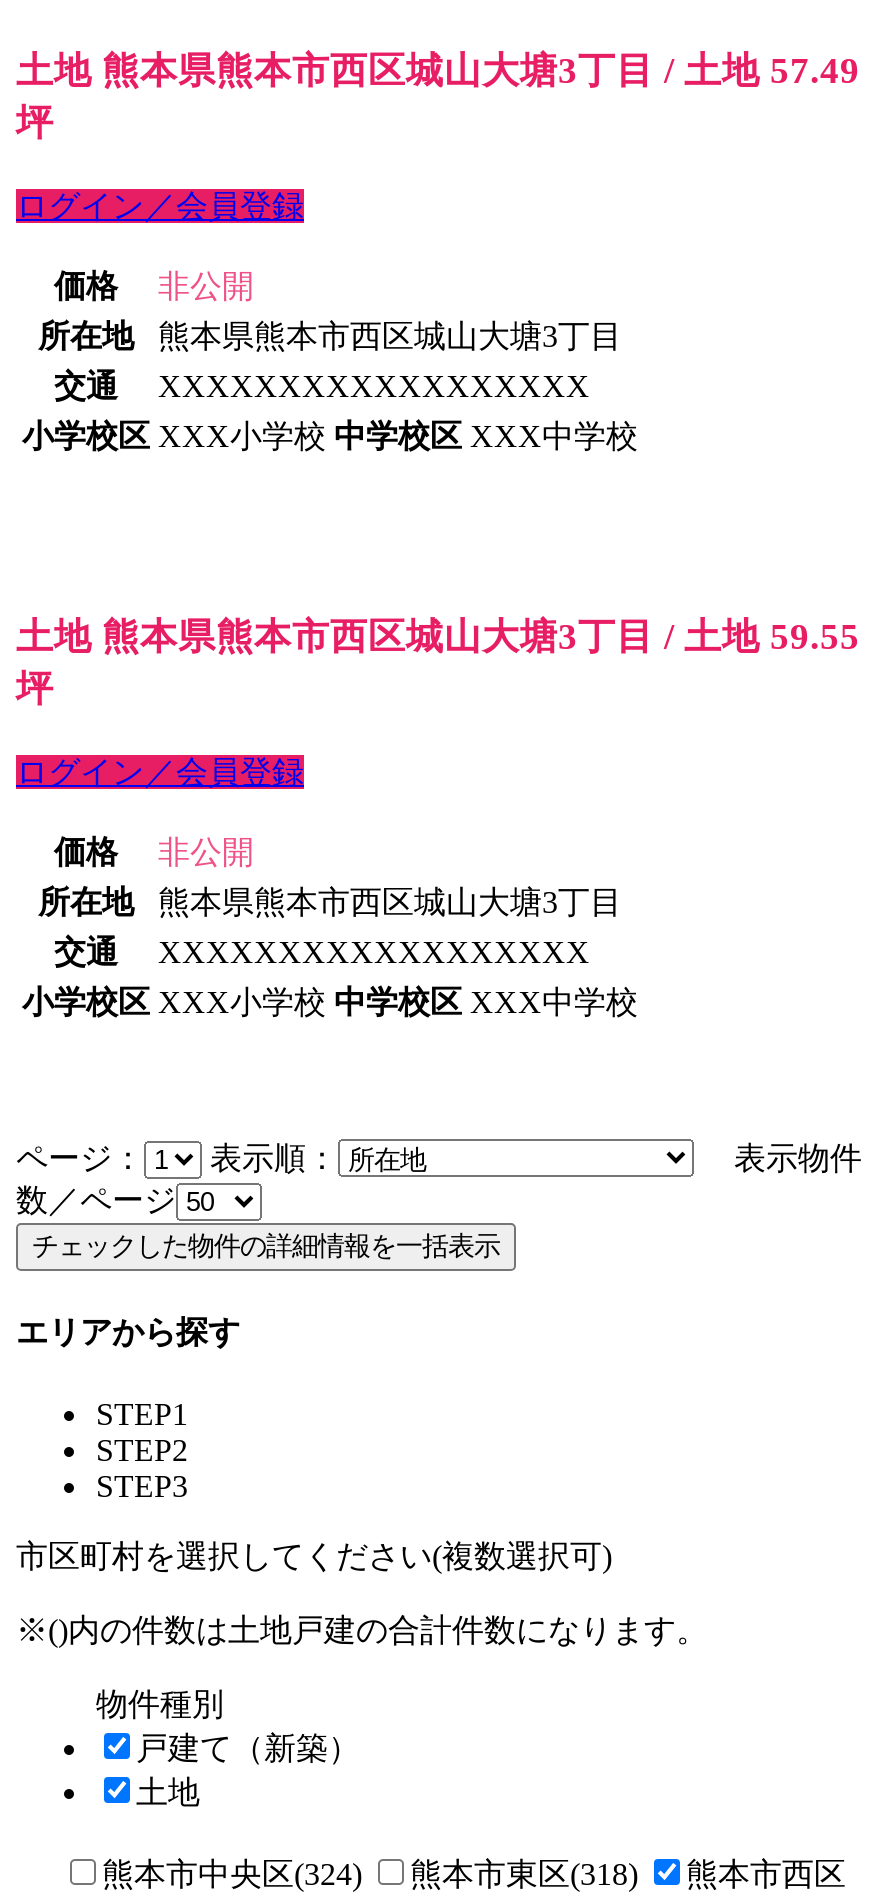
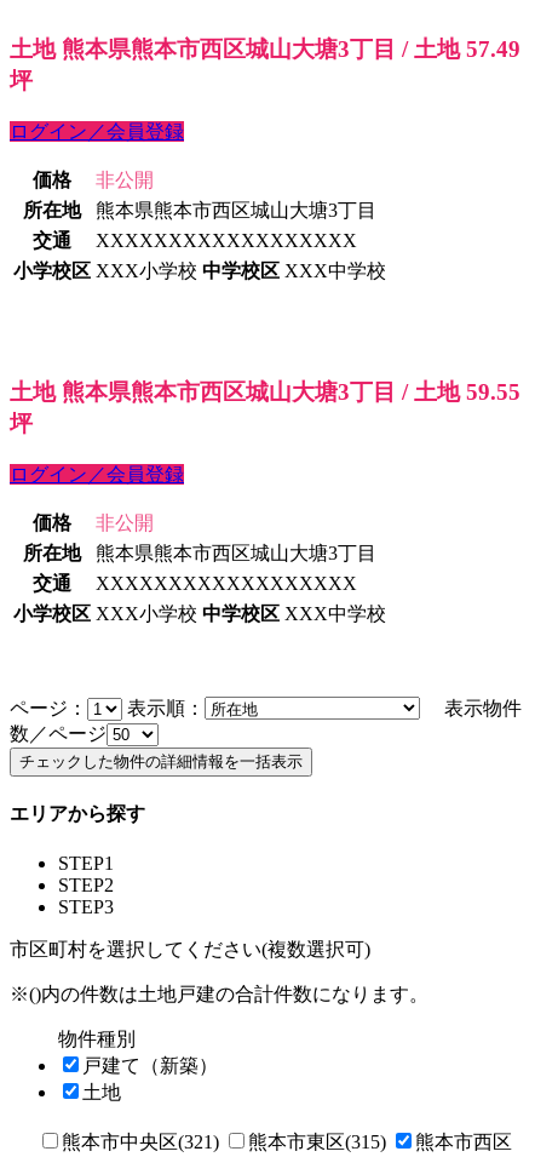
[102,1857,362,1891] 熊本市中央区(324) -> [62,1132,219,1152] 熊本市中央区(321)
[410,1857,638,1891] 熊本市東区(318) -> [248,1132,386,1152] 熊本市東区(315)

